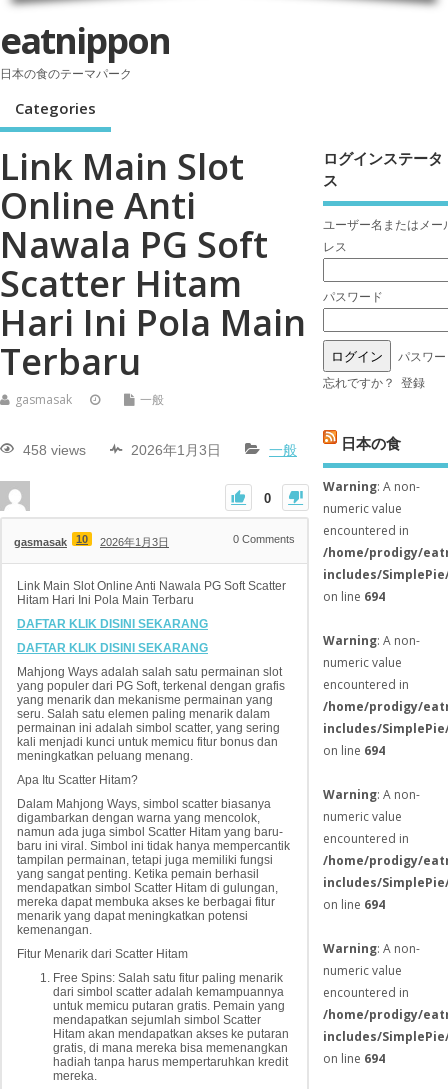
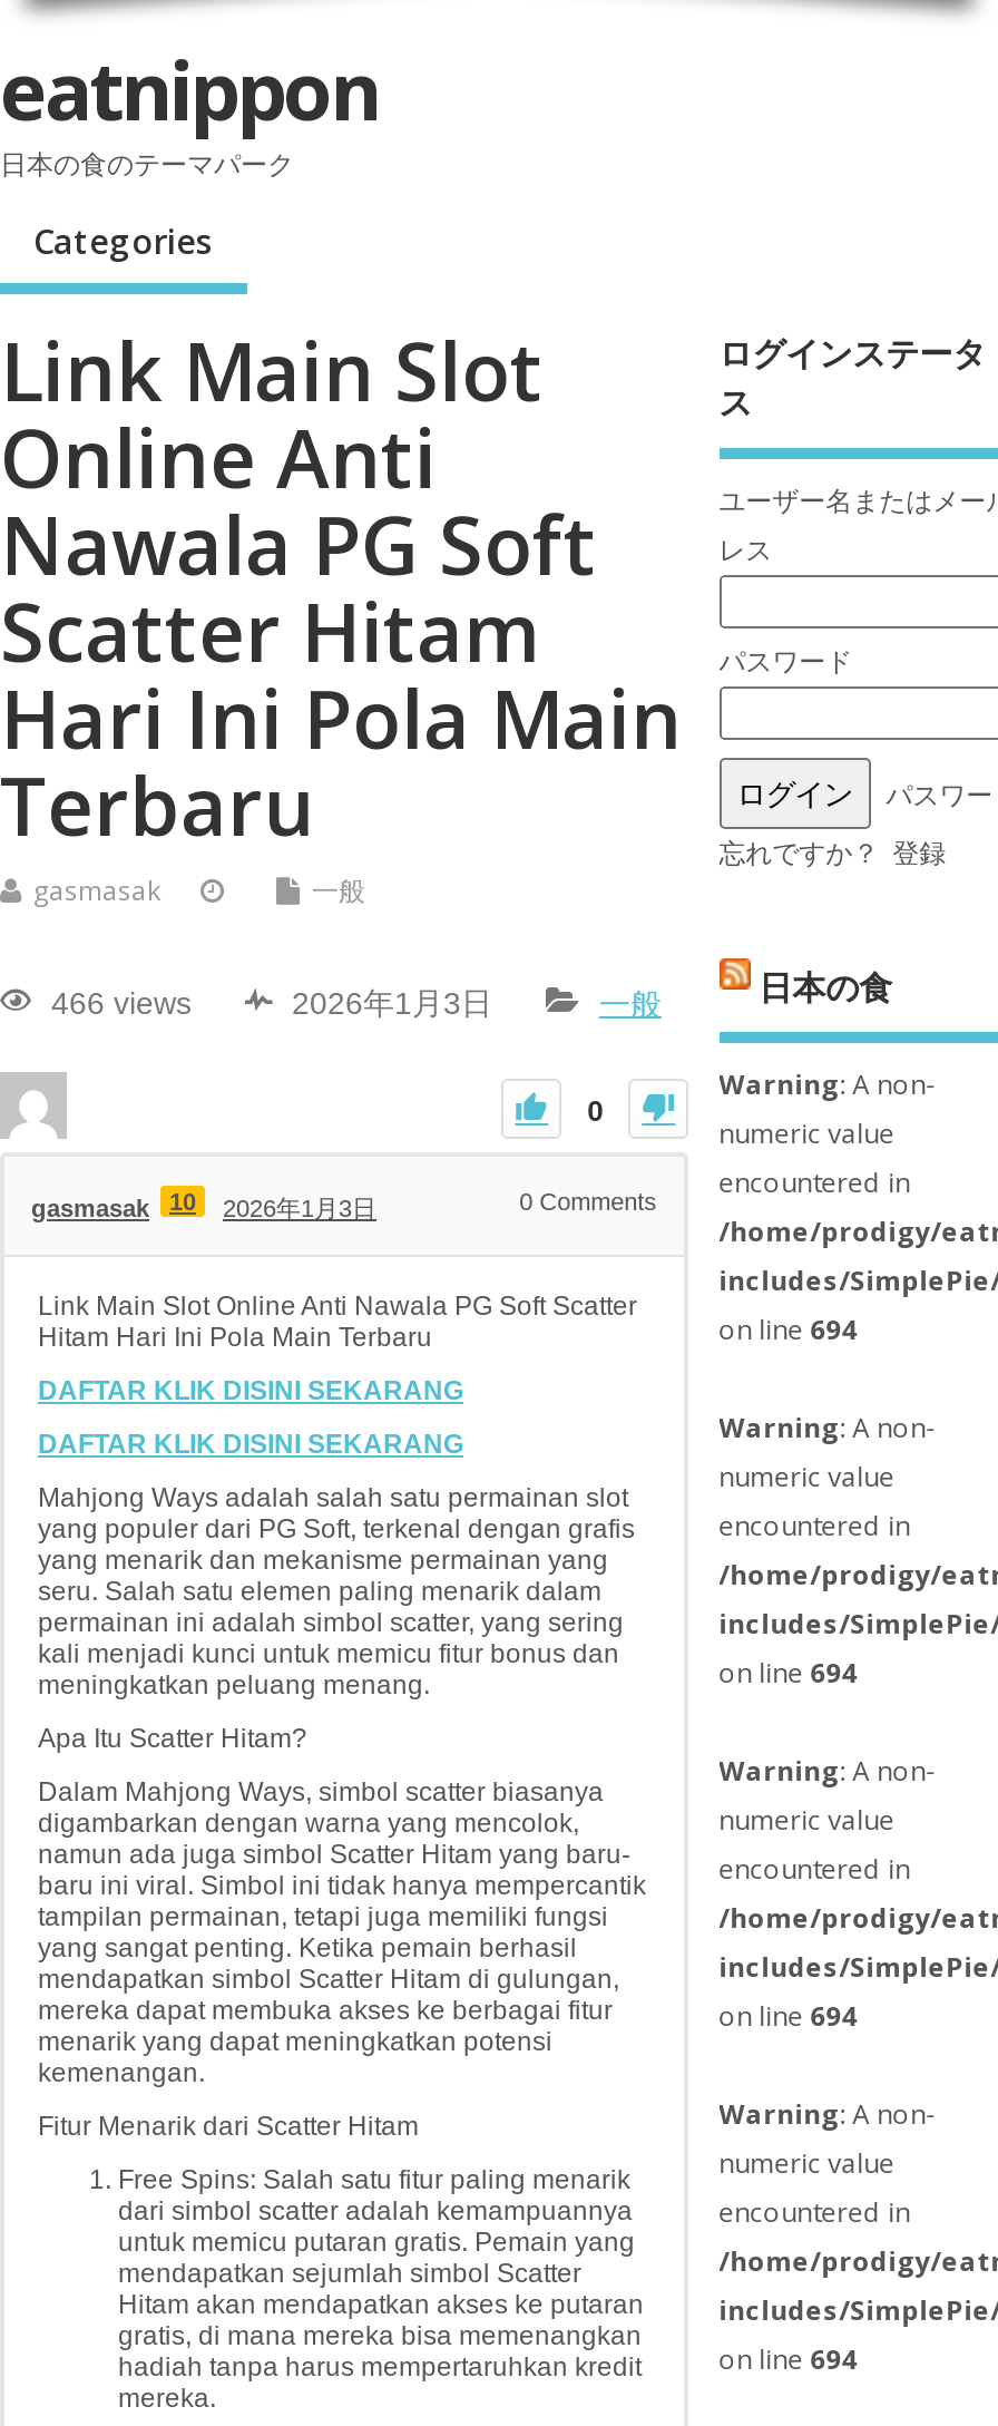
[23,442,86,458] 458 views -> [51,986,192,1021] 466 views

